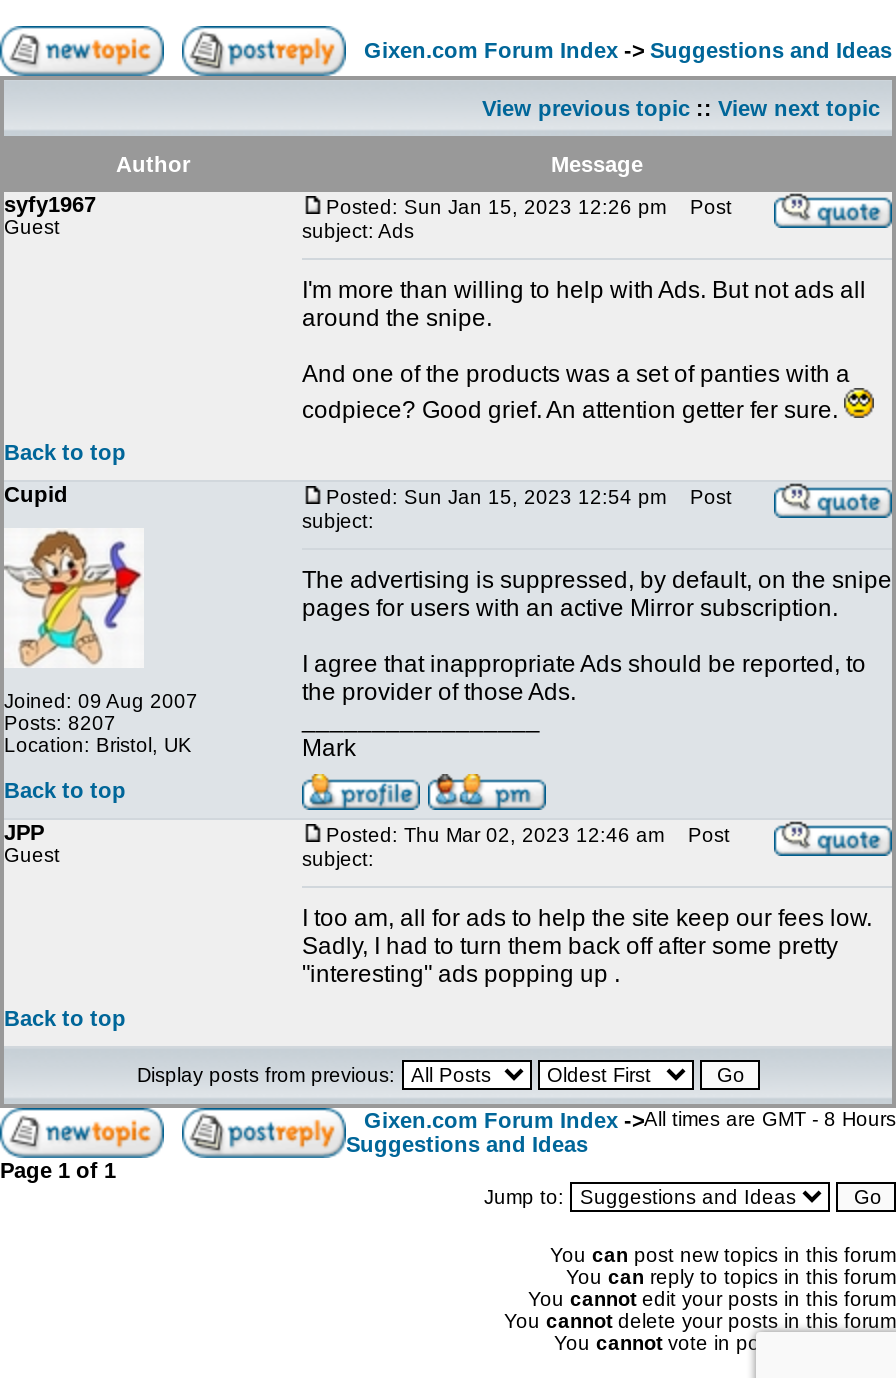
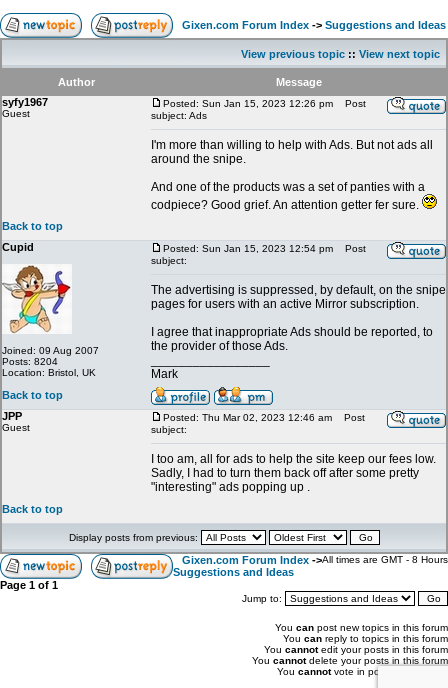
[4,712,116,734] Posts: 8207 -> [2,356,58,367] Posts: 8204

